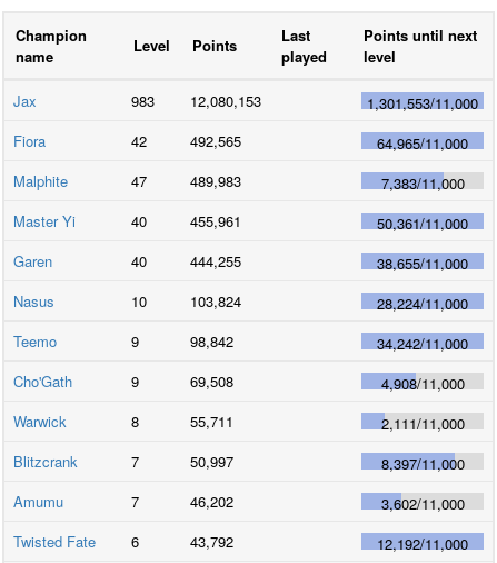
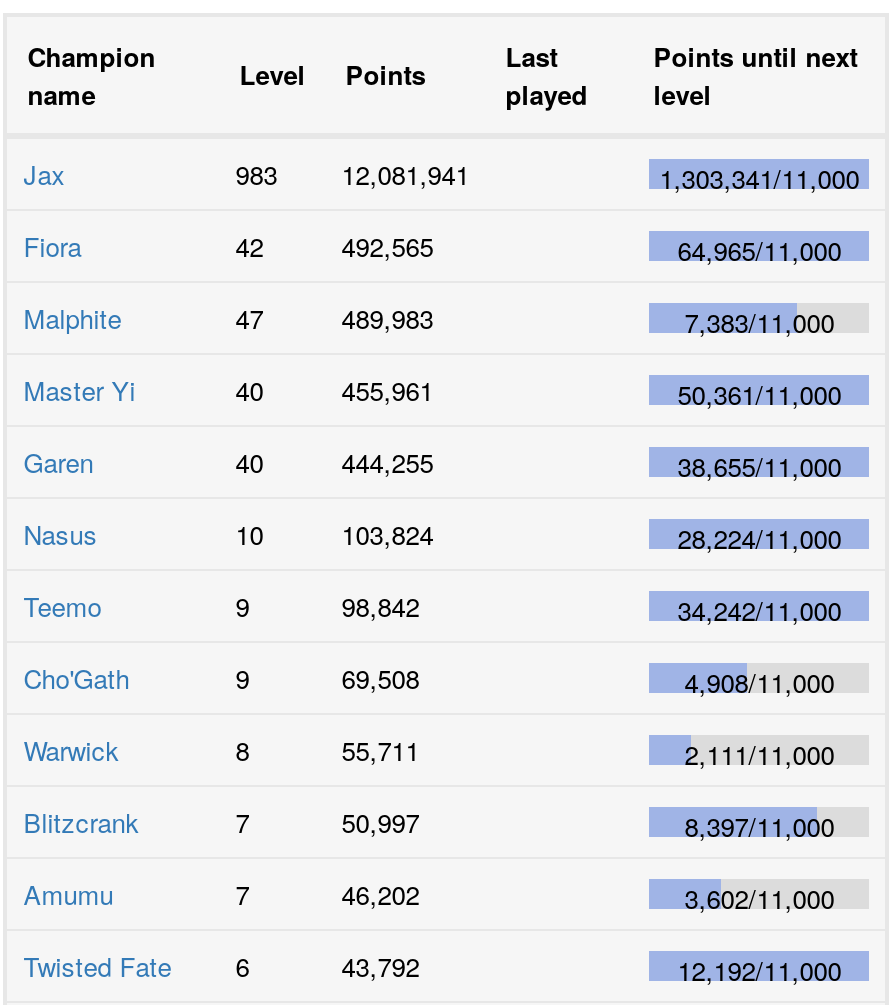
[131,90,262,111] 983 12,080,153 -> [235,155,469,193] 983 12,081,941
[367,92,478,113] 1,301,553/11,000 -> [659,159,859,197] 1,303,341/11,000

